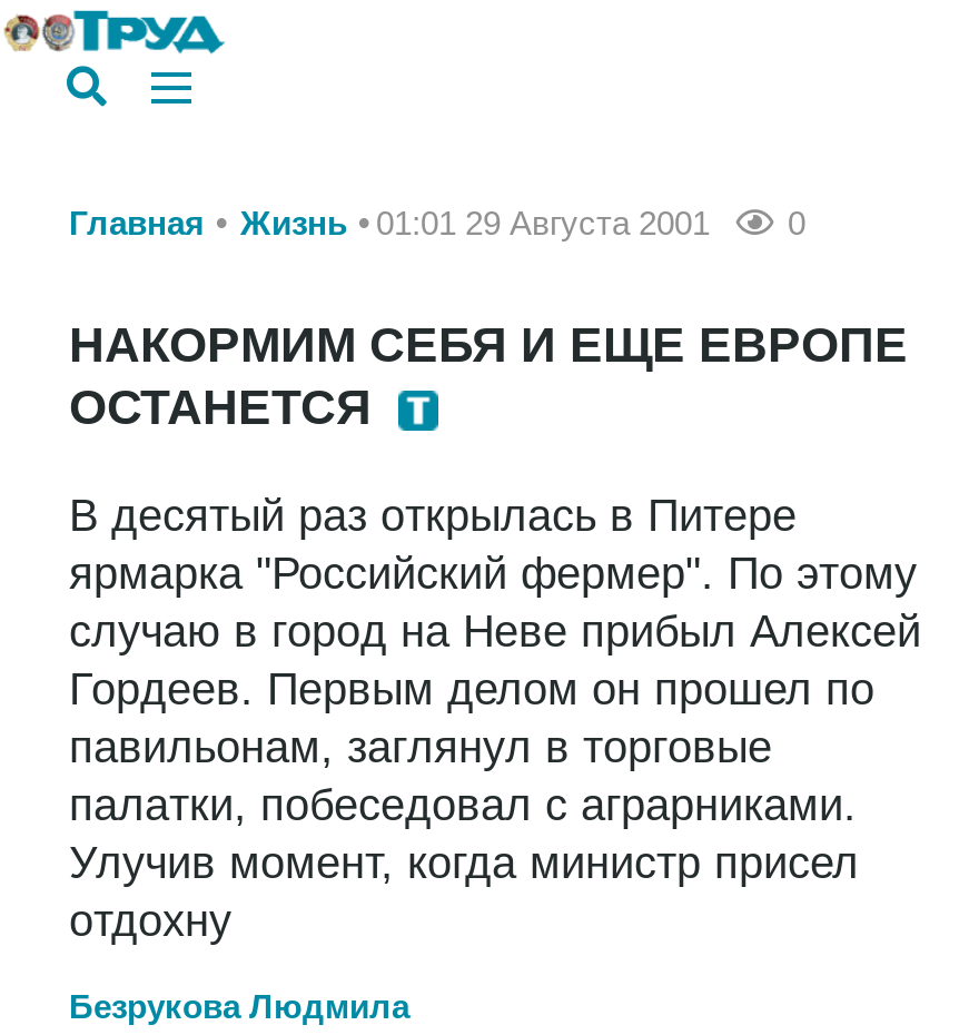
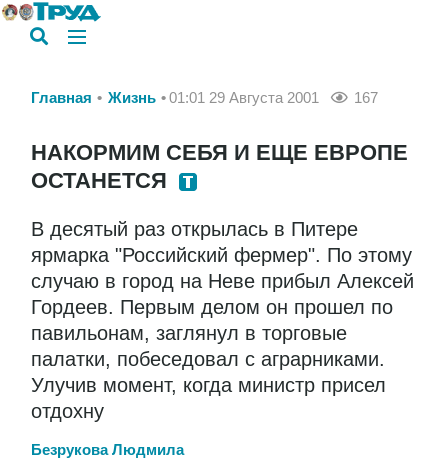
[788,204,805,241] 0 -> [354,89,378,106] 167

